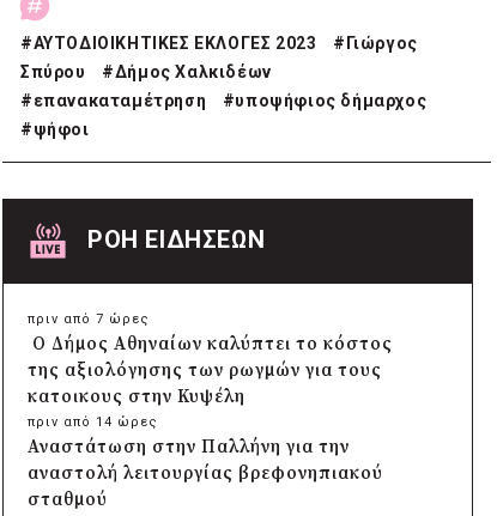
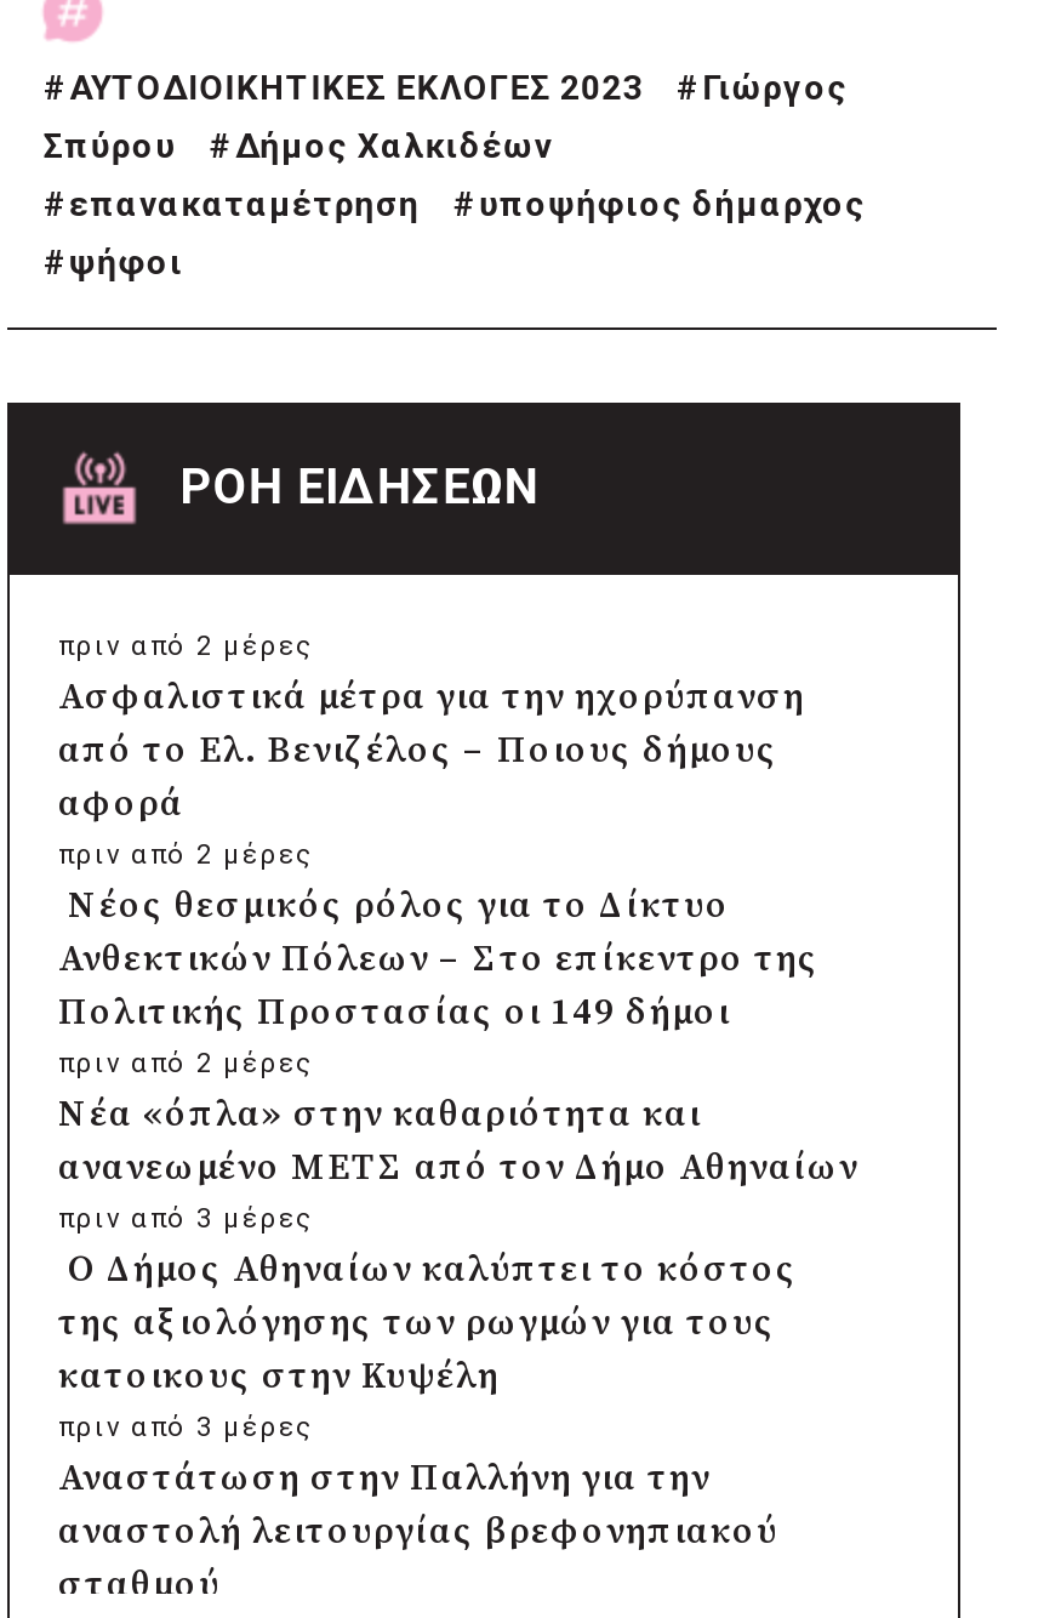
[28,312,150,327] πριν από 7 ώρες -> [58,631,858,1235] πριν από 2 μέρες | Ασφαλιστικά μέτρα για την ηχορύπανση | από το Ελ. Βενιζέλος – Ποιους δήμους | αφορά | πριν από 2 μέρες | Νέος θεσμικός ρόλος για το Δίκτυο | Ανθεκτικών Πόλεων – Στο επίκεντρο της | Πολιτικής Προστασίας οι 149 δήμοι | πριν από 2 μέρες | Νέα «όπλα» στην καθαριότητα και | ανανεωμένο ΜΕΤΣ από τον Δήμο Αθηναίων | πριν από 3 μέρες
[28,414,158,430] πριν από 14 ώρες -> [58,1412,315,1444] πριν από 3 μέρες

